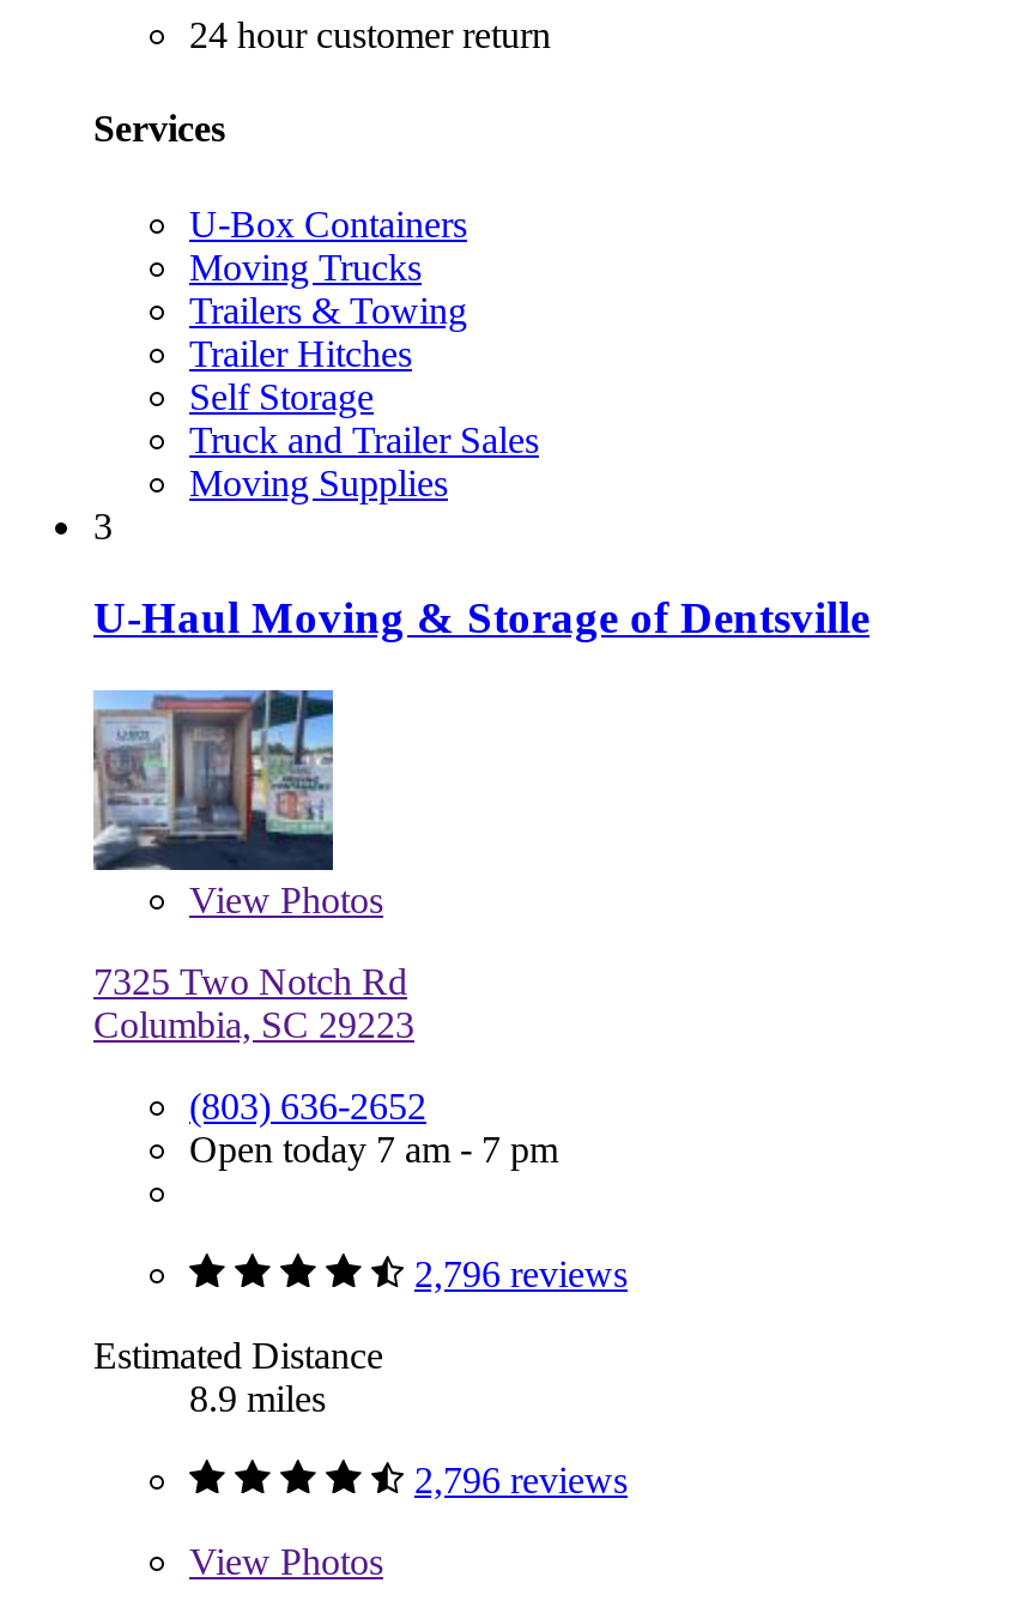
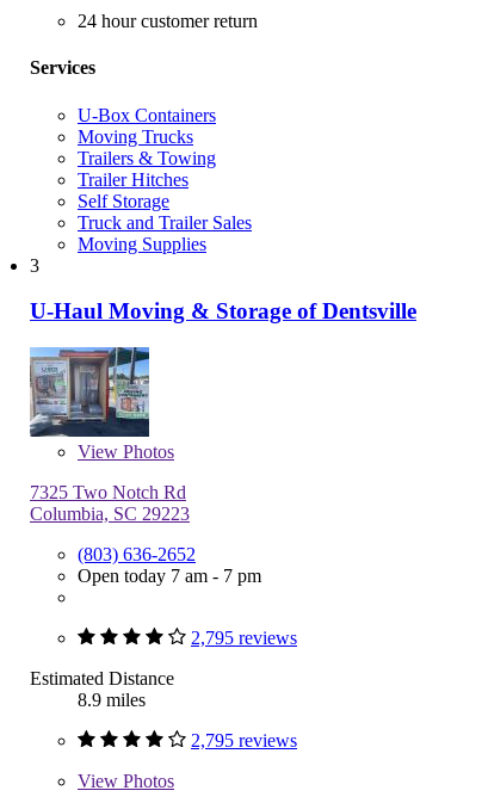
[414,1254,628,1294] 2,796 reviews -> [191,628,297,648] 2,795 reviews
[414,1460,628,1501] 2,796 reviews -> [191,730,297,751] 2,795 reviews

